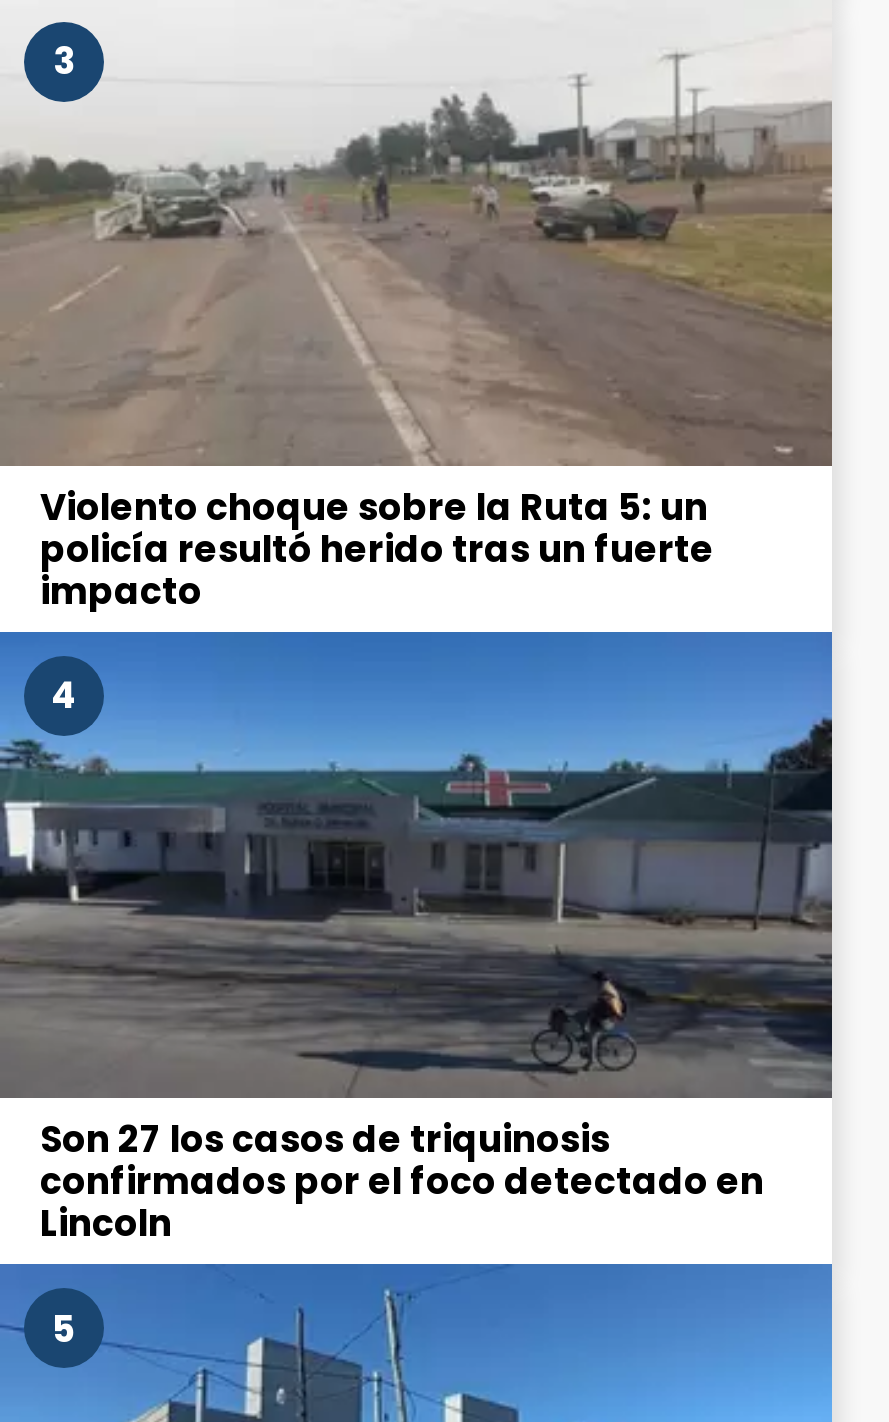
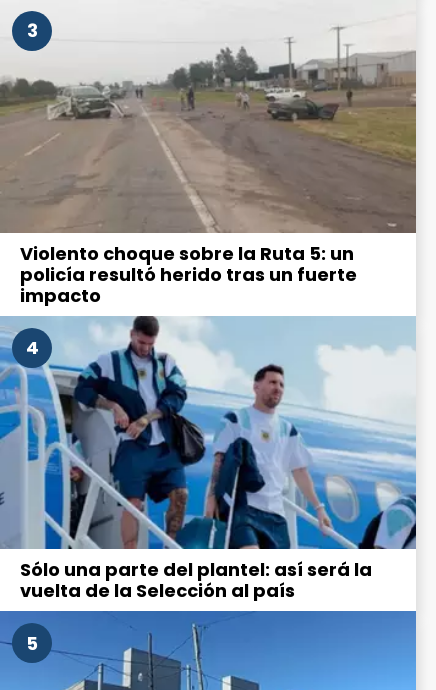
[6,630,834,1248] [image] | Son 27 los casos de triquinosis | confirmados por el foco detectado en | Lincoln -> [3,315,417,603] [image] | Sólo una parte del plantel: así será la | vuelta de la Selección al país

